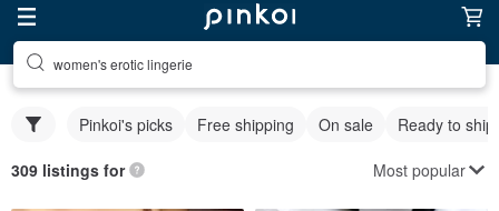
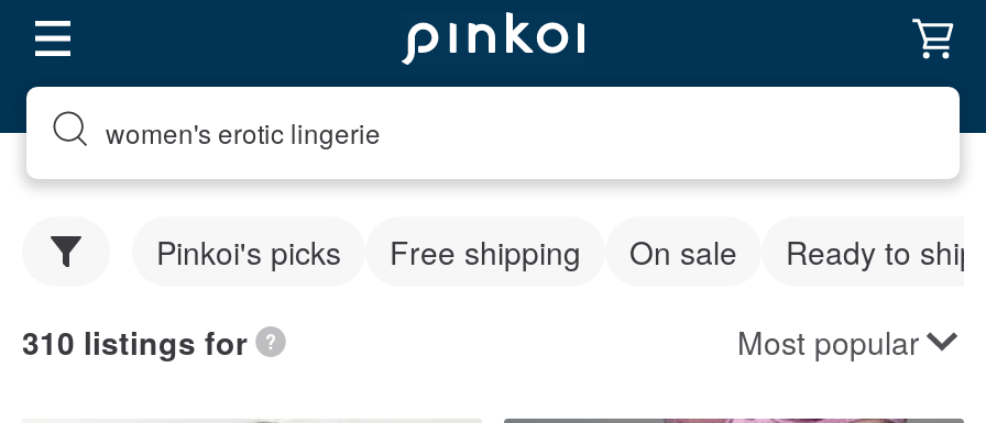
[11,159,125,181] 309 listings for -> [22,320,246,364] 310 listings for

